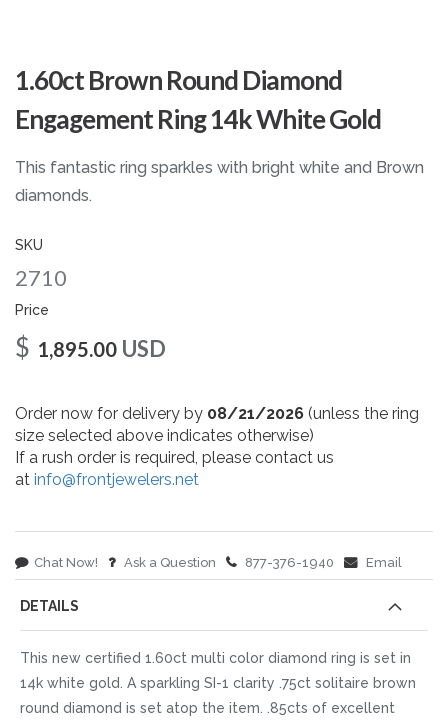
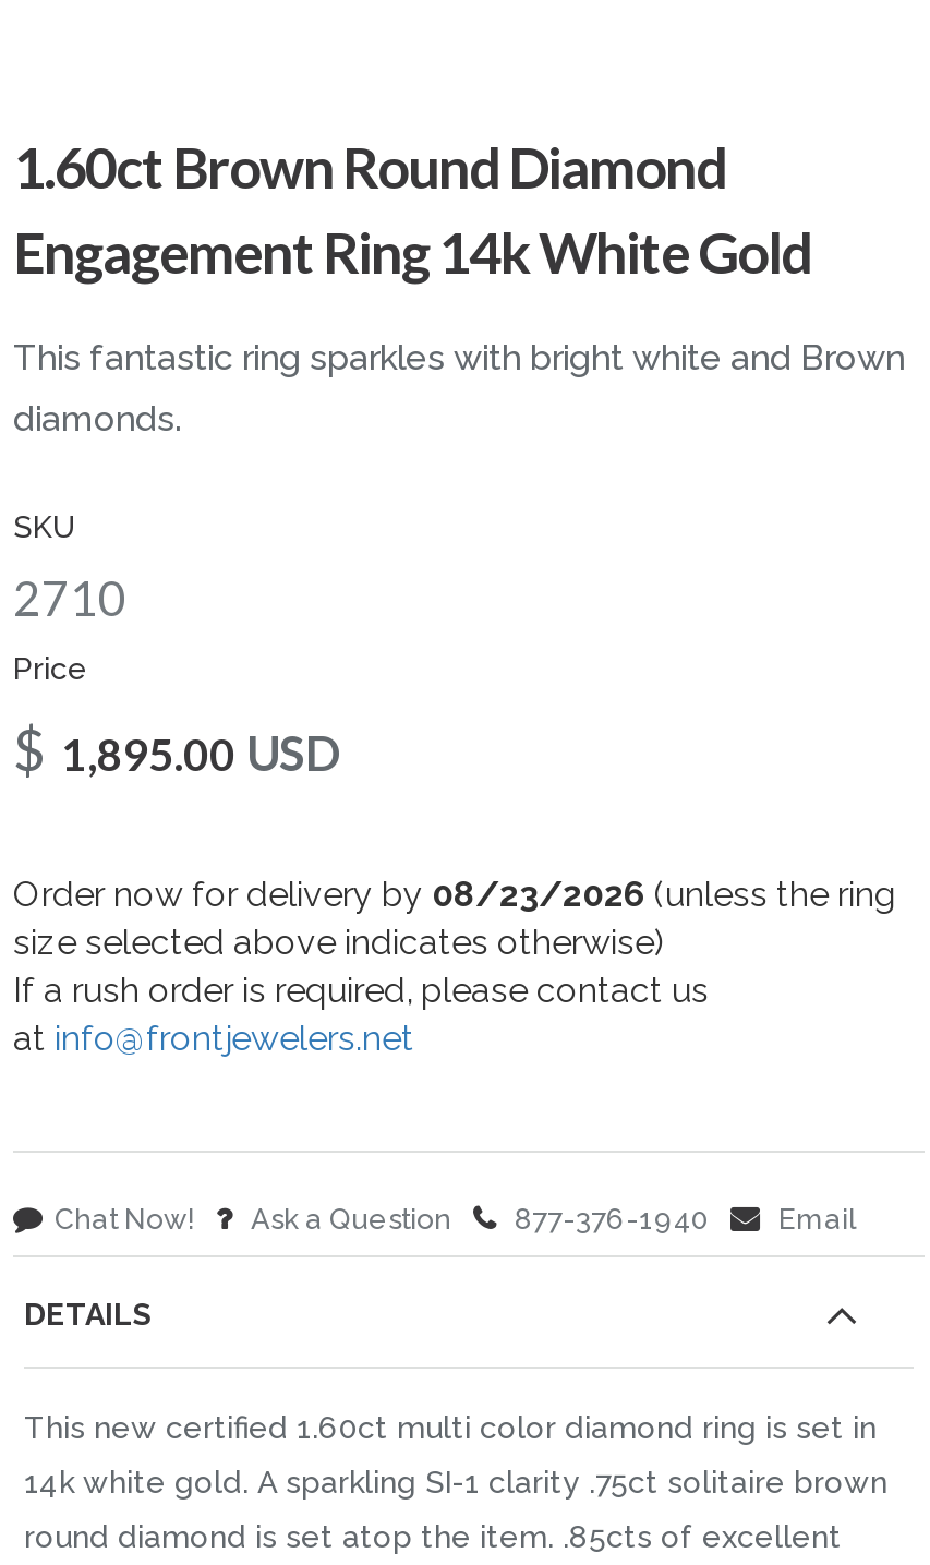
[15,404,419,423] Order now for delivery by 08/21/2026 (unless the ring -> [13,874,896,915] Order now for delivery by 08/23/2026 (unless the ring

